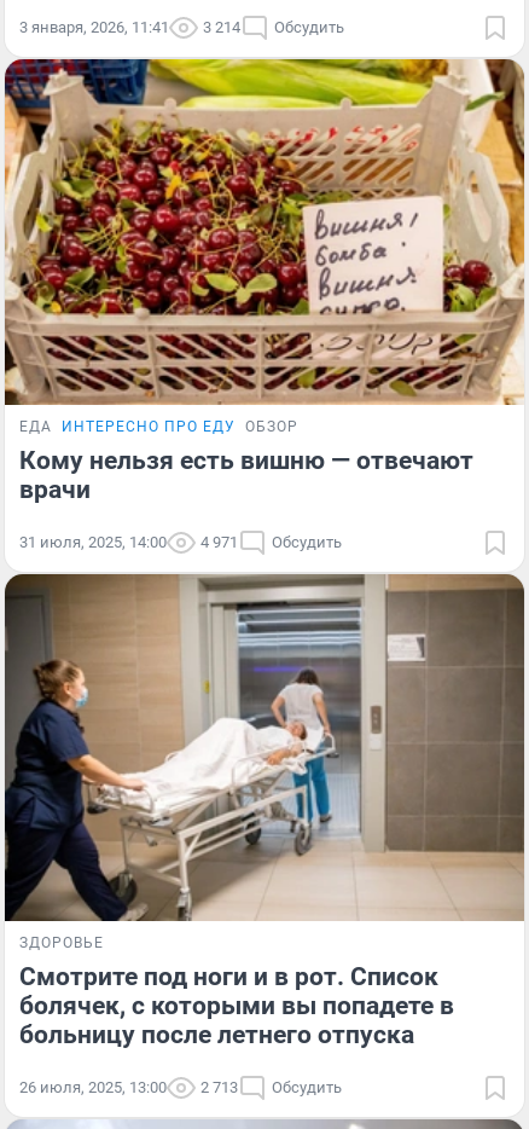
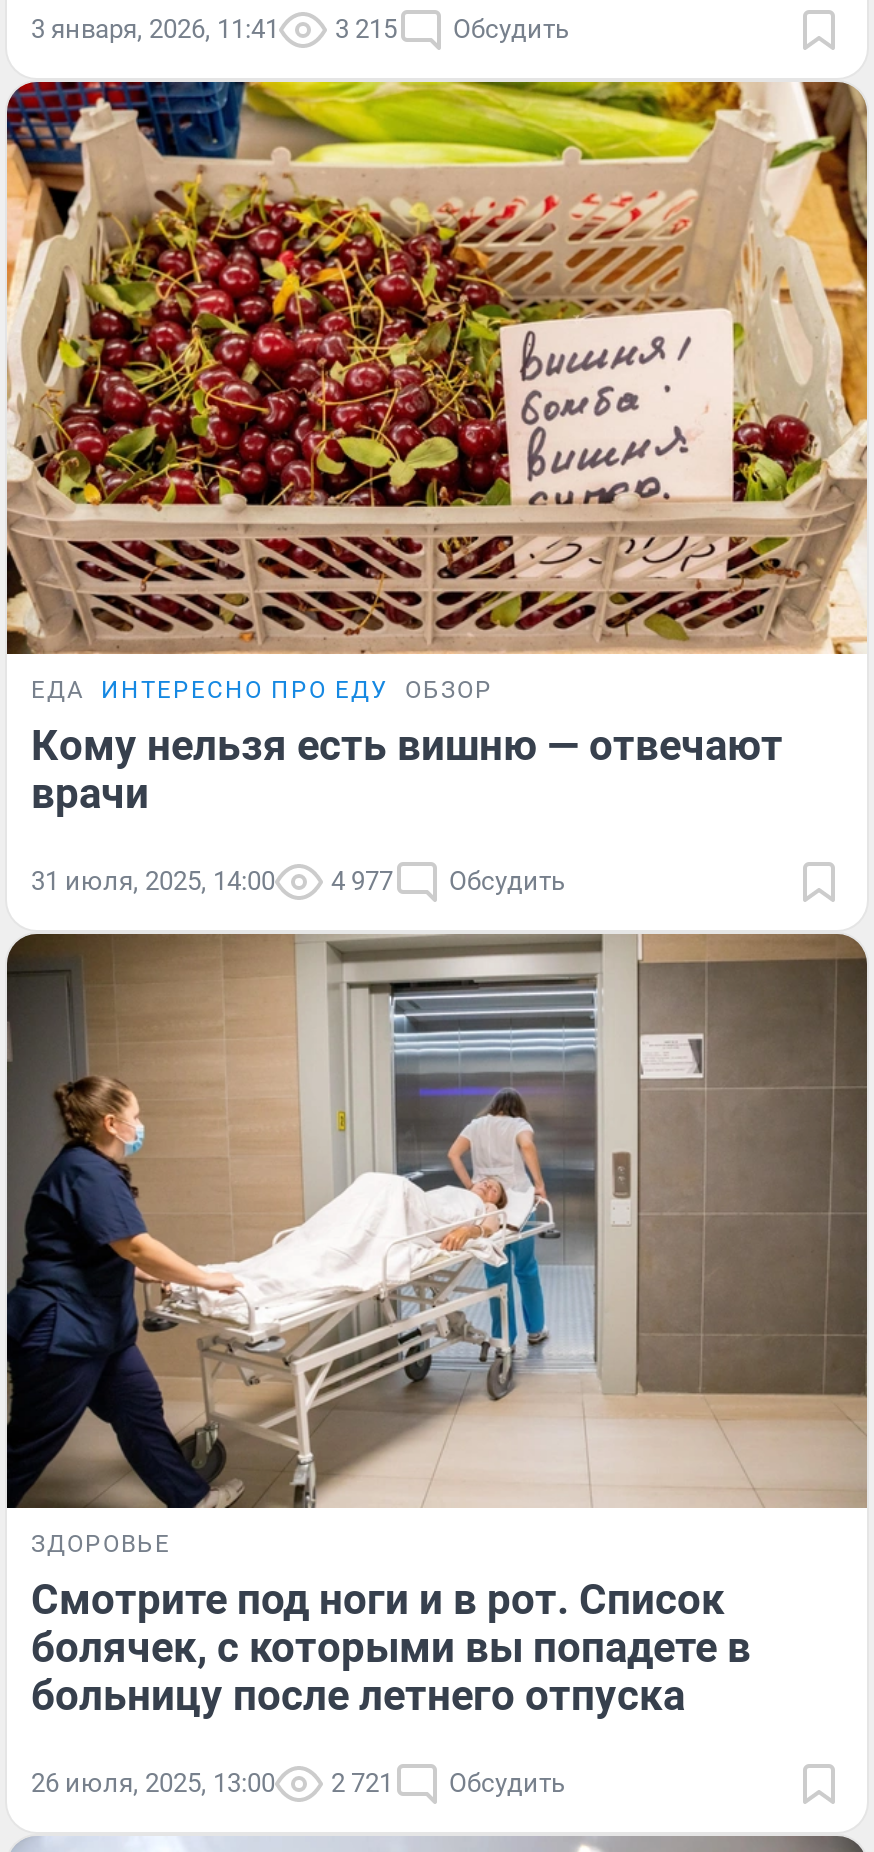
[203,18,240,36] 3 214 -> [335,13,397,43] 3 215
[19,533,342,552] 31 июля, 2025, 14:00 4 971 Обсудить -> [31,867,565,897] 31 июля, 2025, 14:00 4 977 Обсудить
[19,1078,342,1096] 26 июля, 2025, 13:00 2 713 Обсудить -> [31,1768,565,1798] 26 июля, 2025, 13:00 2 721 Обсудить

